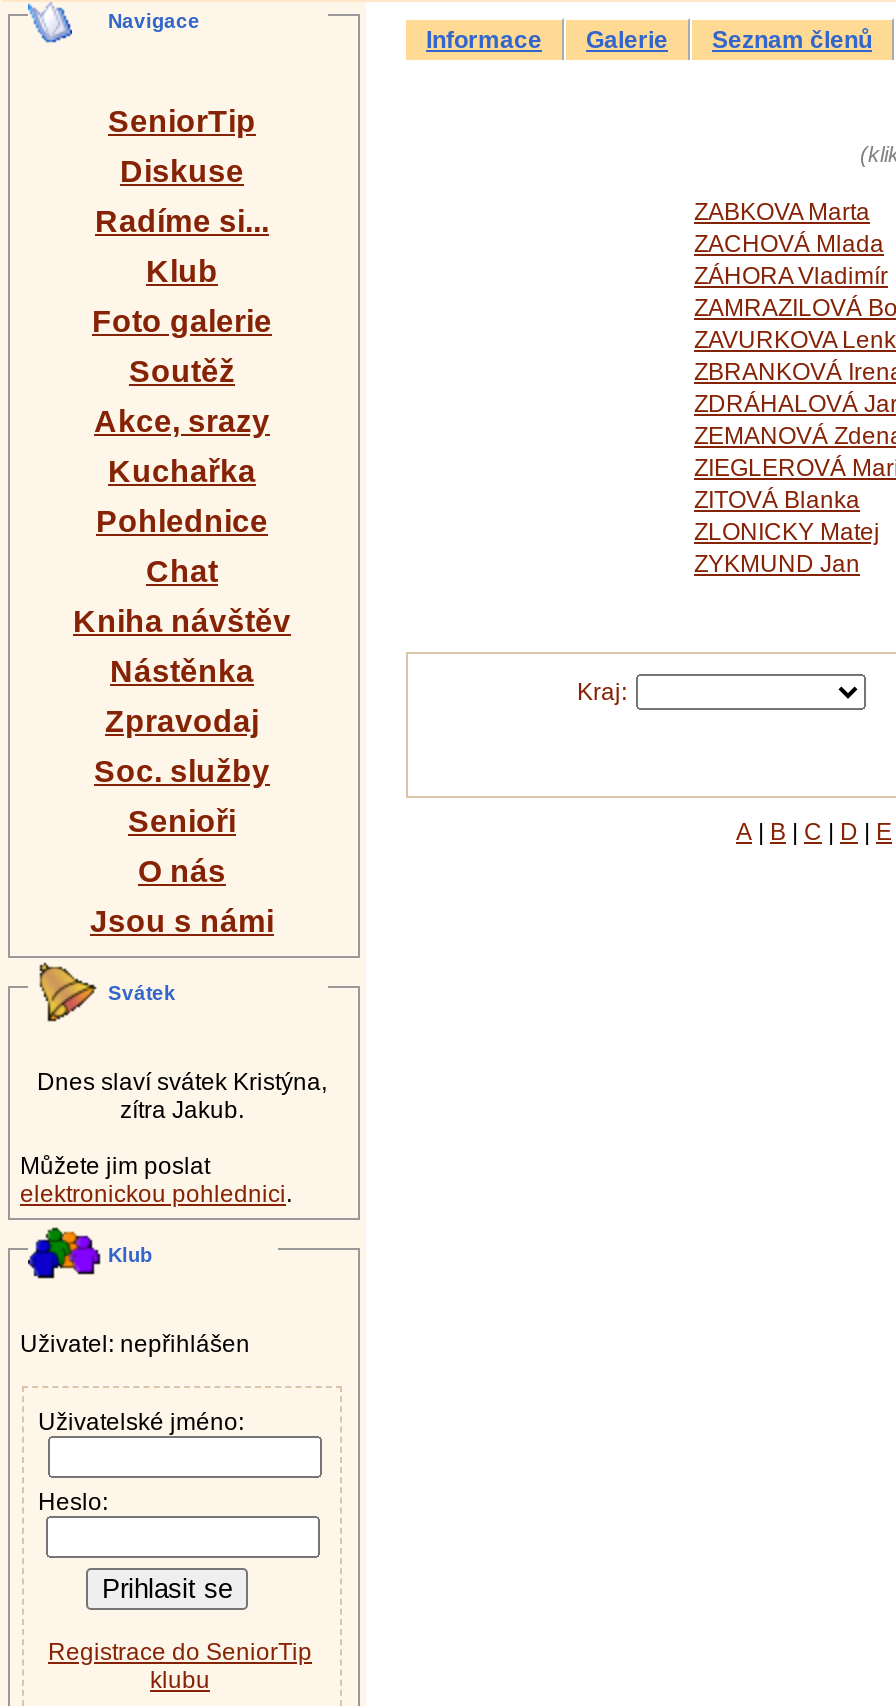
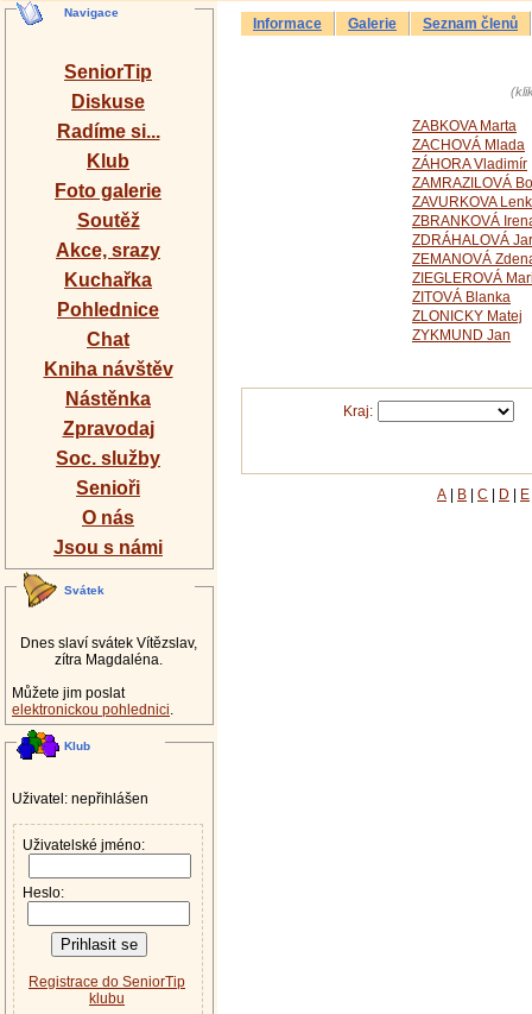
[37,1068,327,1096] Dnes slaví svátek Kristýna, -> [20,635,197,651] Dnes slaví svátek Vítězslav,
[120,1096,244,1124] zítra Jakub. -> [54,651,162,668] zítra Magdaléna.

